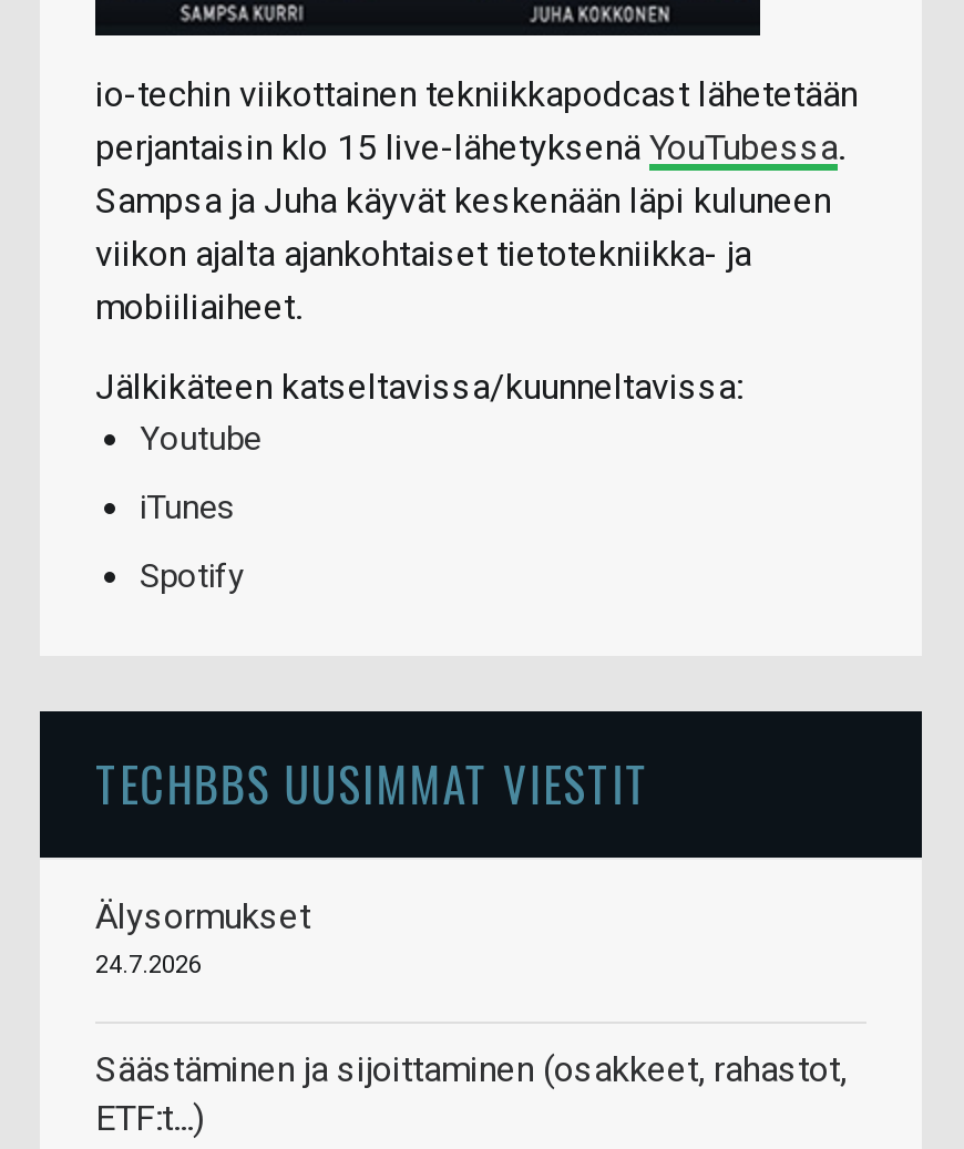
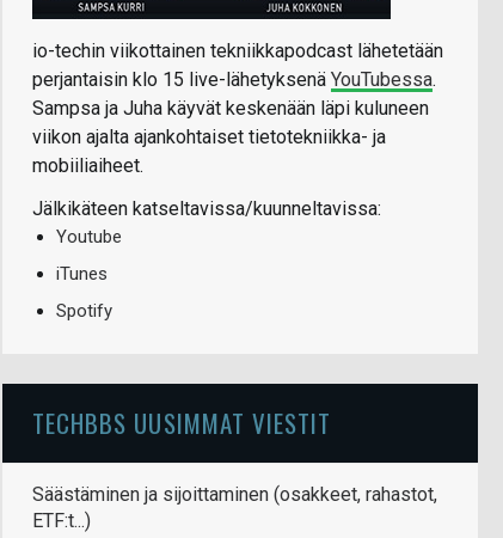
[95,896,310,980] Älysormukset | 24.7.2026 -> none

